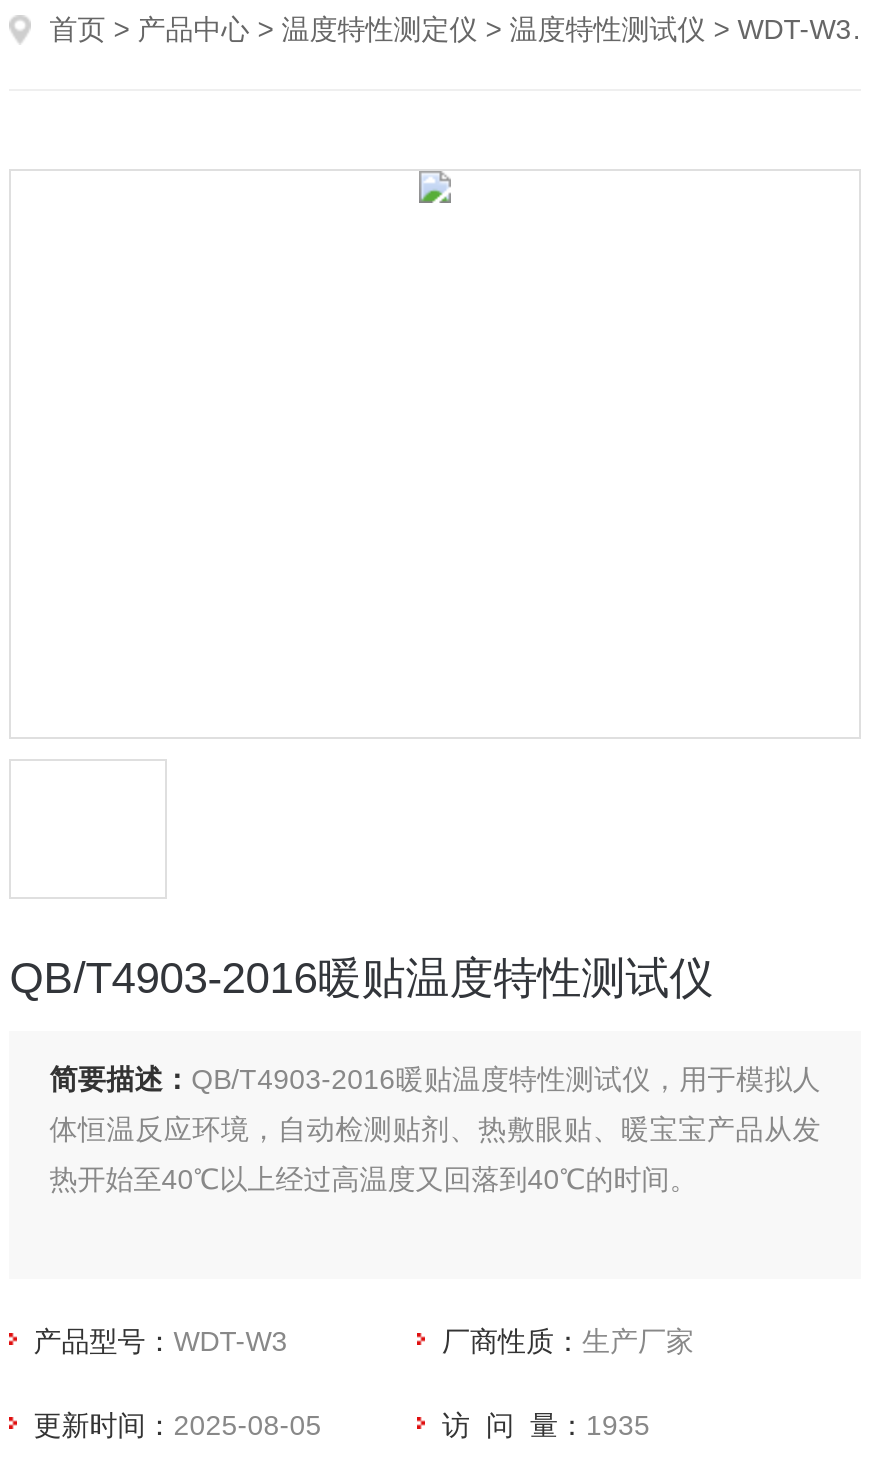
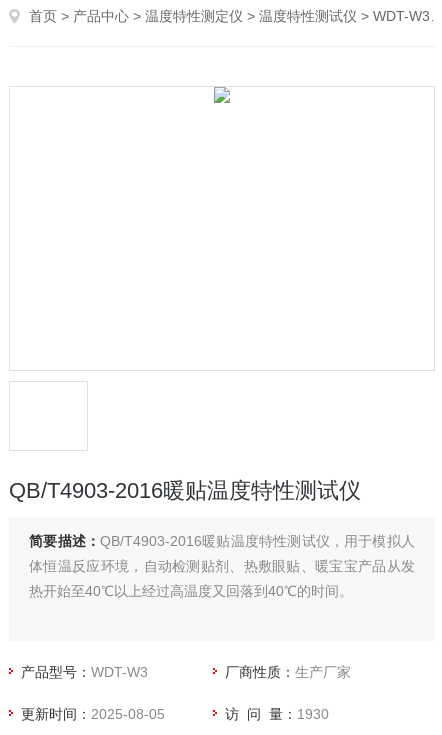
[442,1409,650,1441] 访 问 量：1935 -> [225,706,329,722] 访 问 量：1930

